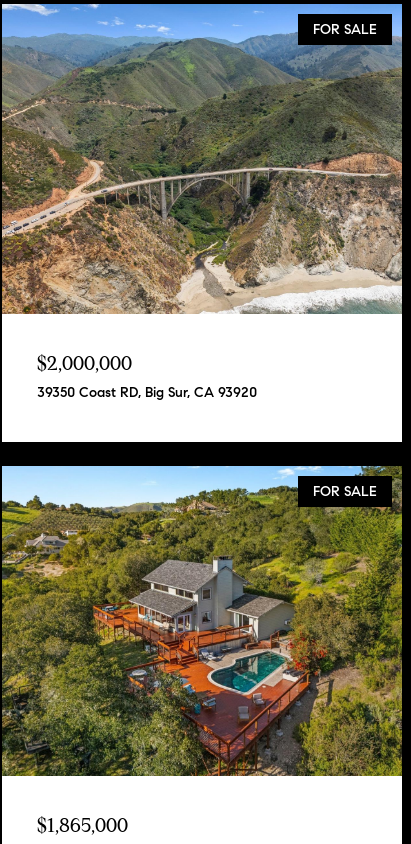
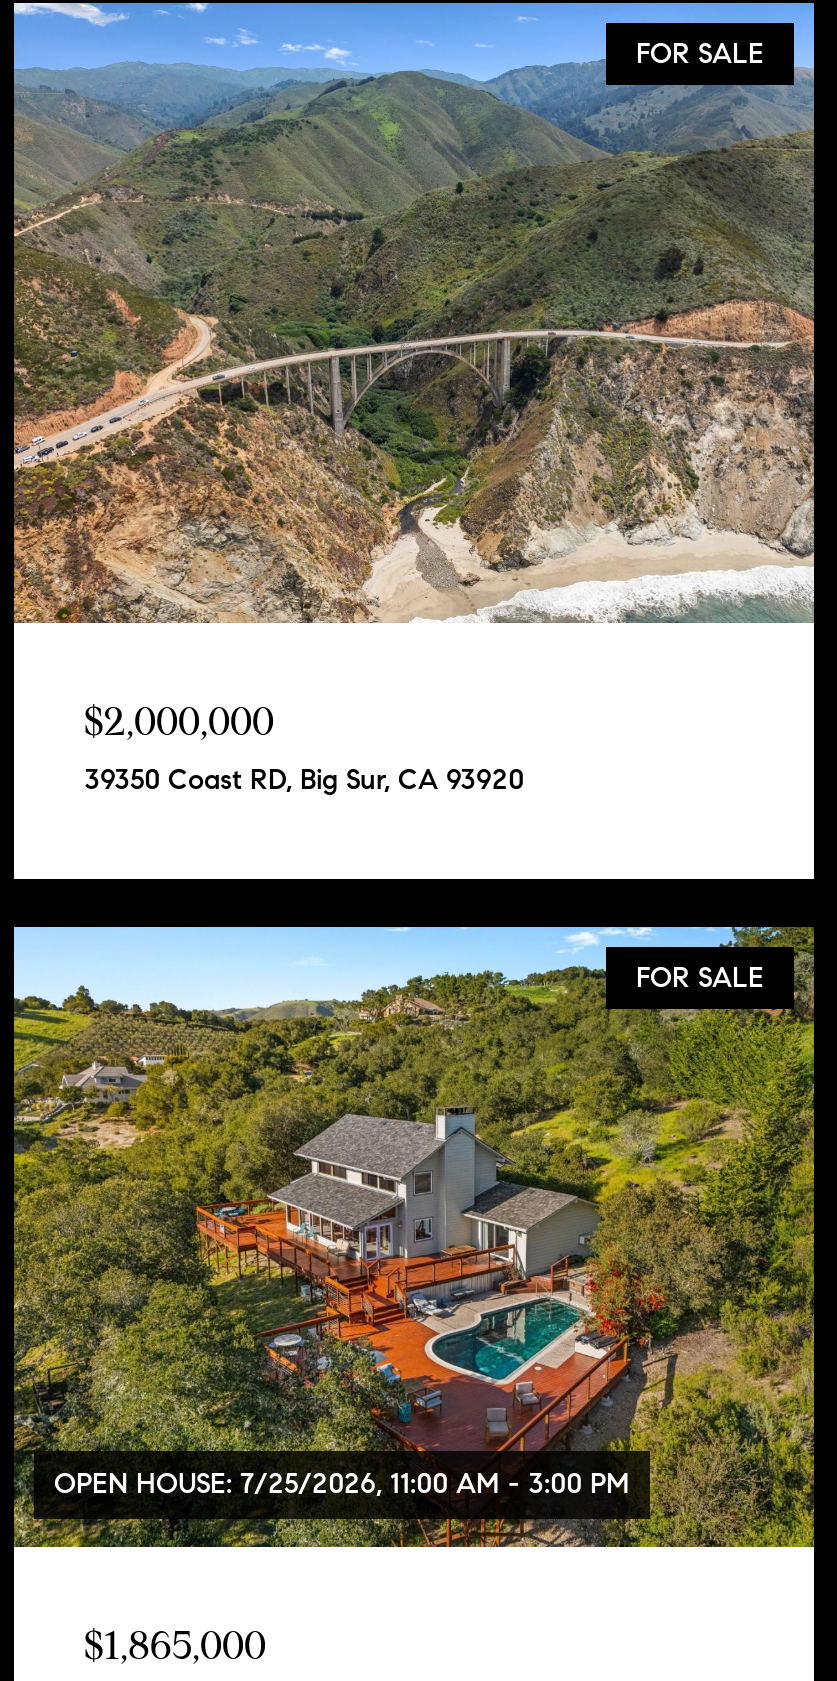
none -> [54,1467,630,1501] OPEN HOUSE: 7/25/2026, 11:00 AM - 3:00 PM

